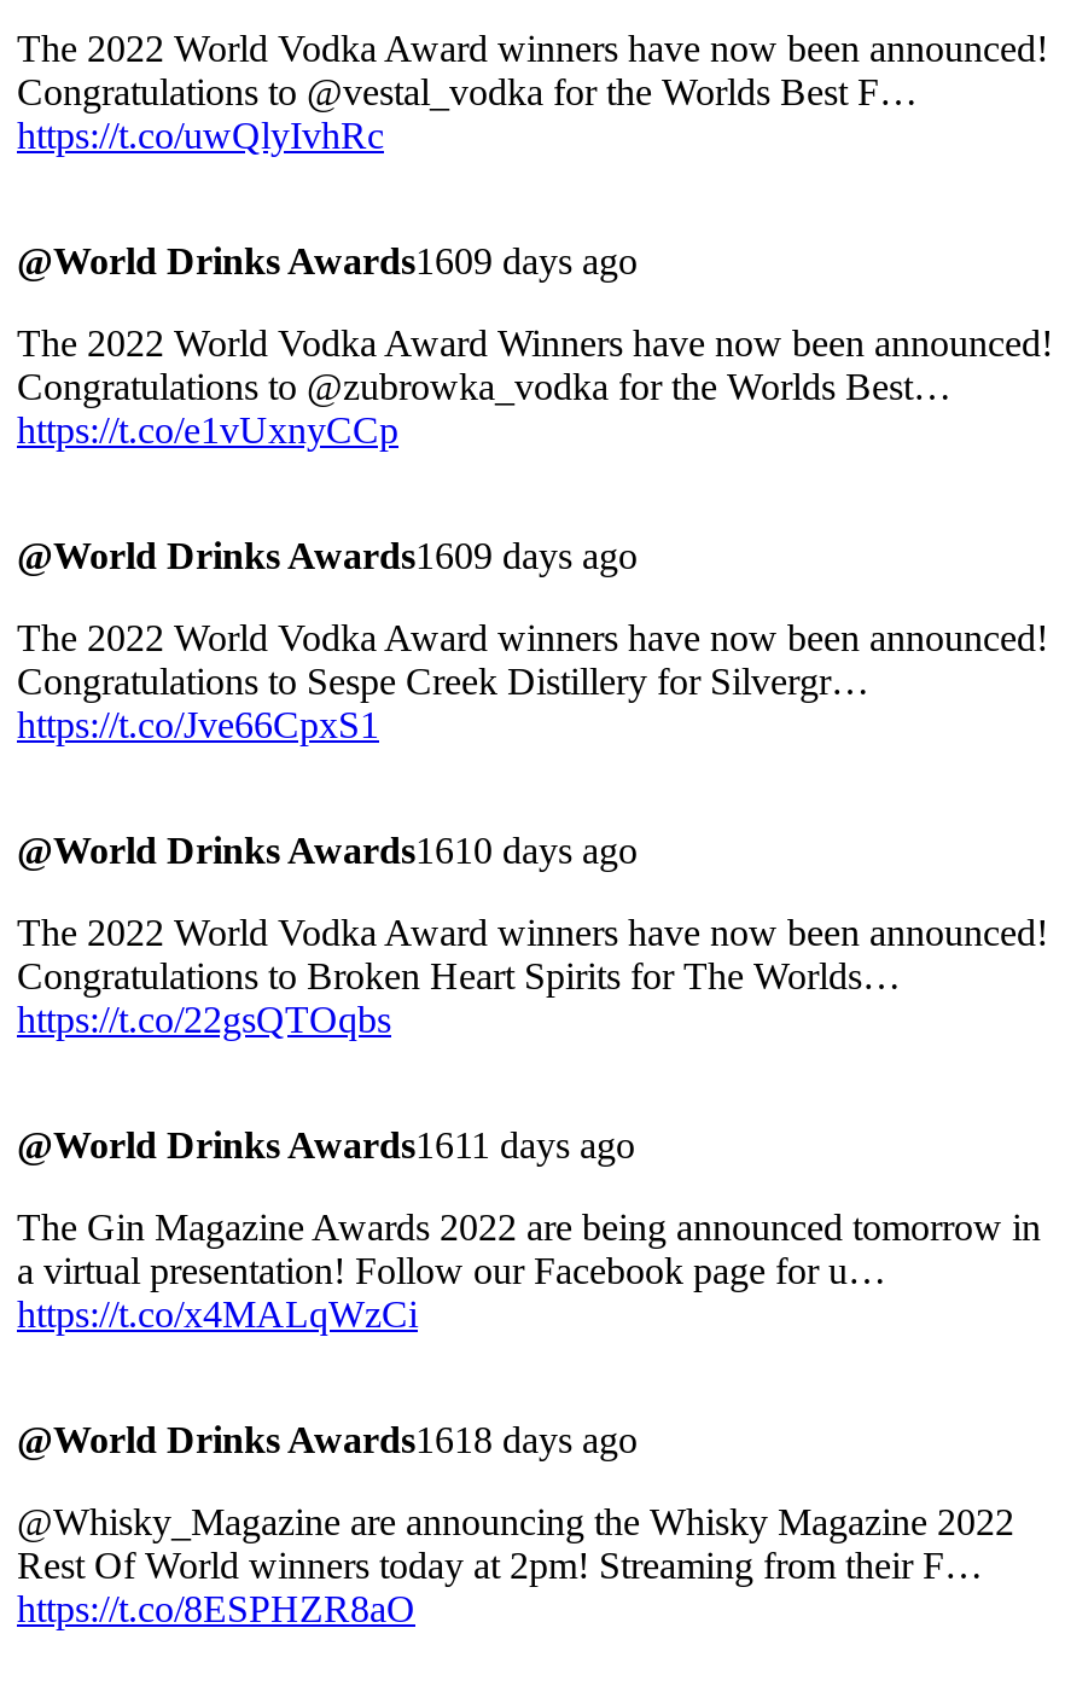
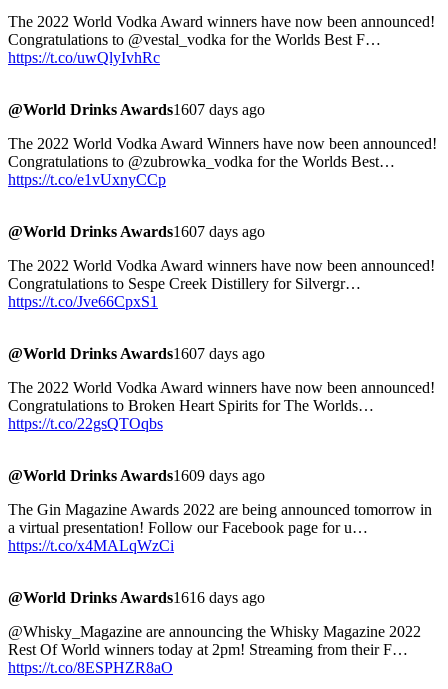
[17,239,638,280] @World Drinks Awards1609 days ago -> [8,100,265,117] @World Drinks Awards1607 days ago
[17,534,638,575] @World Drinks Awards1609 days ago -> [8,222,265,239] @World Drinks Awards1607 days ago
[17,829,638,870] @World Drinks Awards1610 days ago -> [8,344,265,361] @World Drinks Awards1607 days ago
[17,1123,635,1164] @World Drinks Awards1611 days ago -> [8,466,265,483] @World Drinks Awards1609 days ago
[17,1418,638,1459] @World Drinks Awards1618 days ago -> [8,588,265,605] @World Drinks Awards1616 days ago

